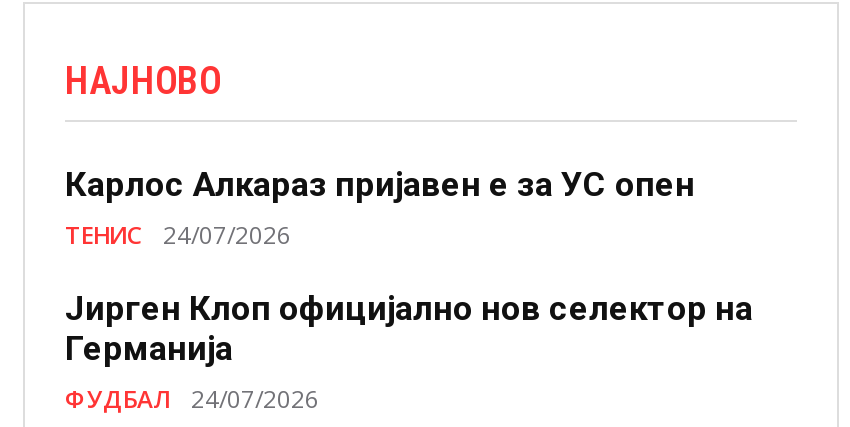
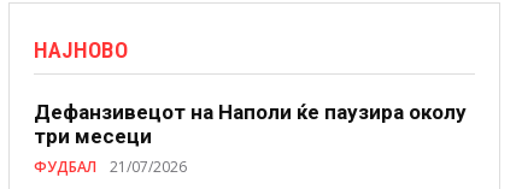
[65,165,753,369] Карлос Алкараз пријавен е за УС опен | ТЕНИС | 24/07/2026 | Јирген Клоп официјално нов селектор на | Германија -> [34,100,467,149] Дефанзивецот на Наполи ќе паузира околу | три месеци
[65,383,319,417] ФУДБАЛ 24/07/2026 -> [34,157,187,177] ФУДБАЛ 21/07/2026

